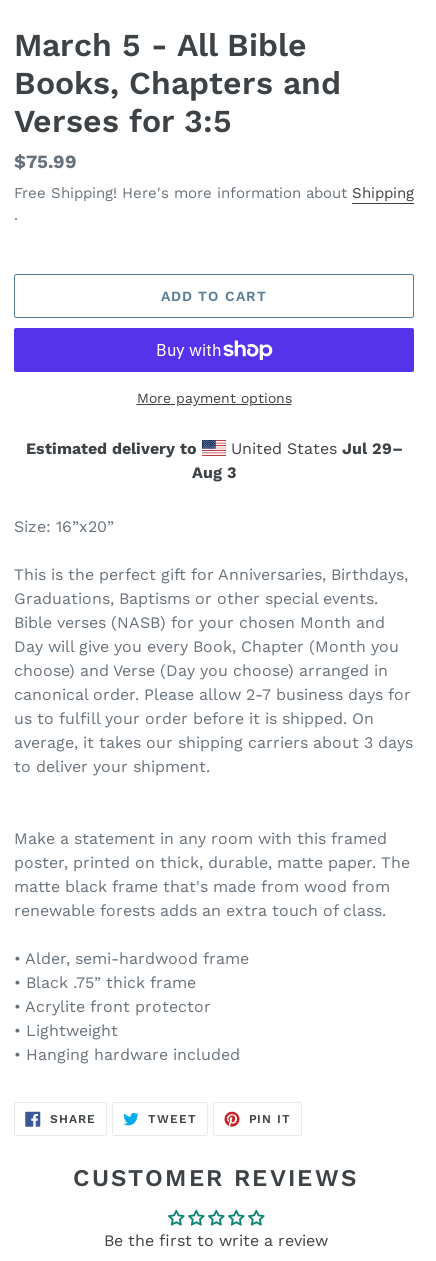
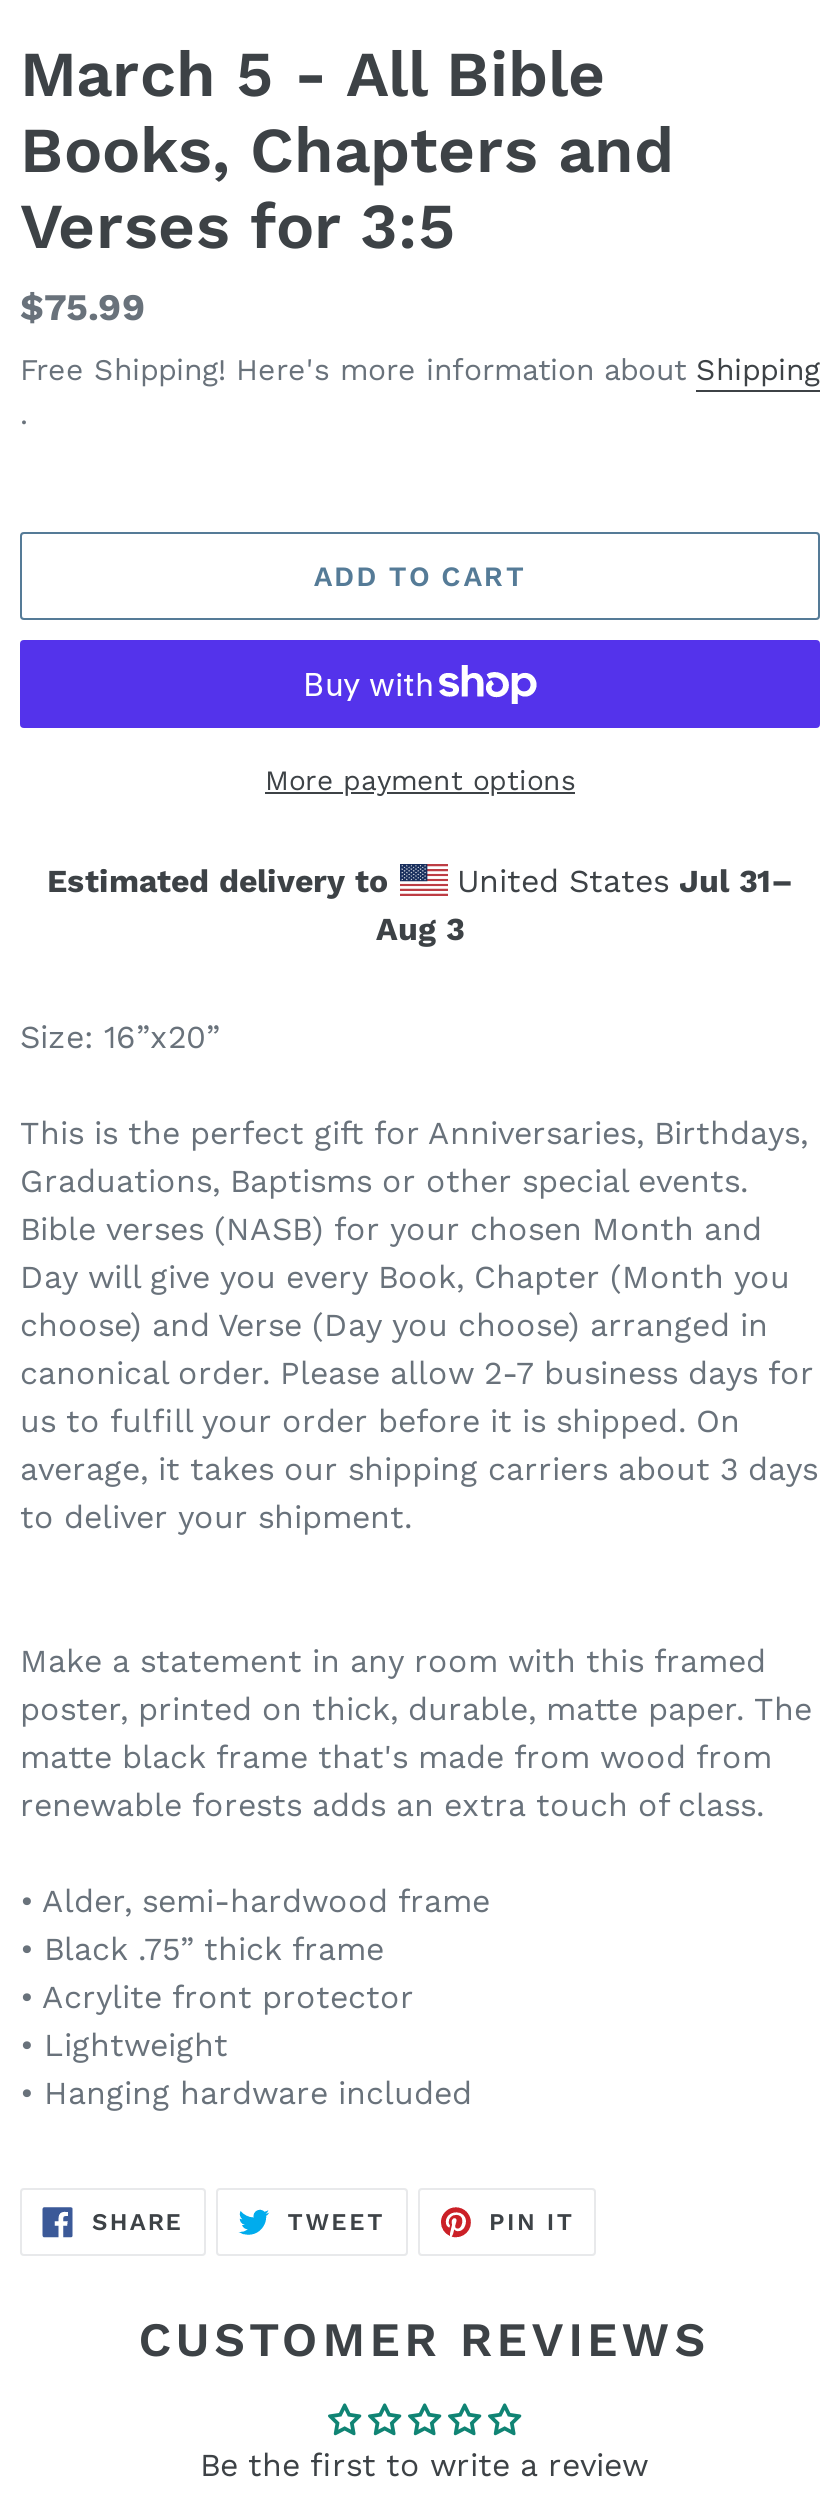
[225,439,402,458] United States Jul 29– -> [447,862,793,900] United States Jul 31–

